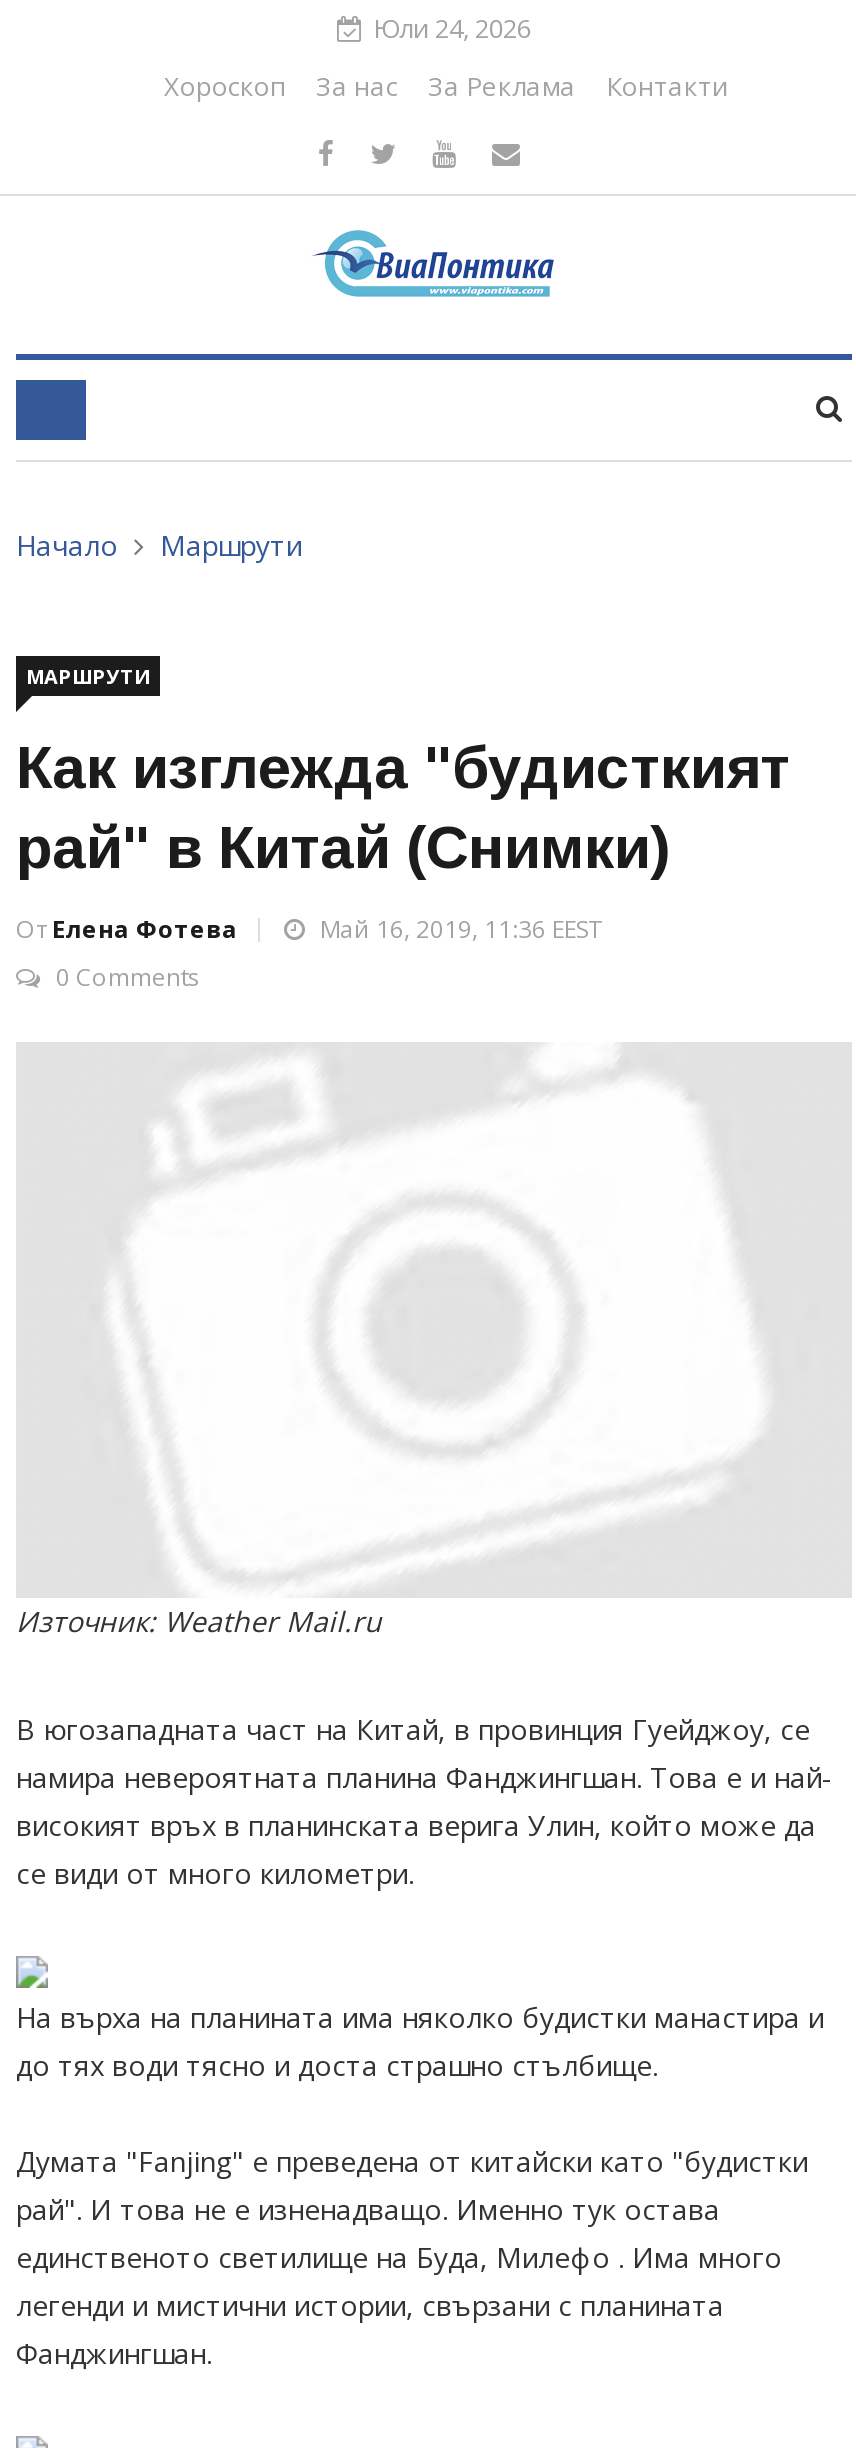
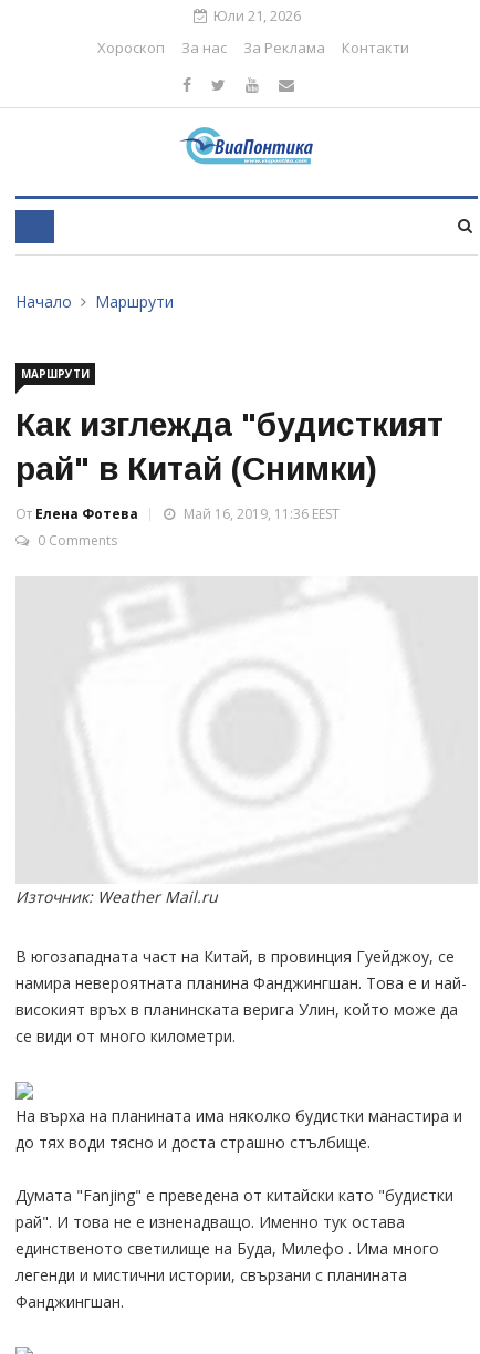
[373,10,531,46] Юли 24, 2026 -> [213,6,300,25] Юли 21, 2026

